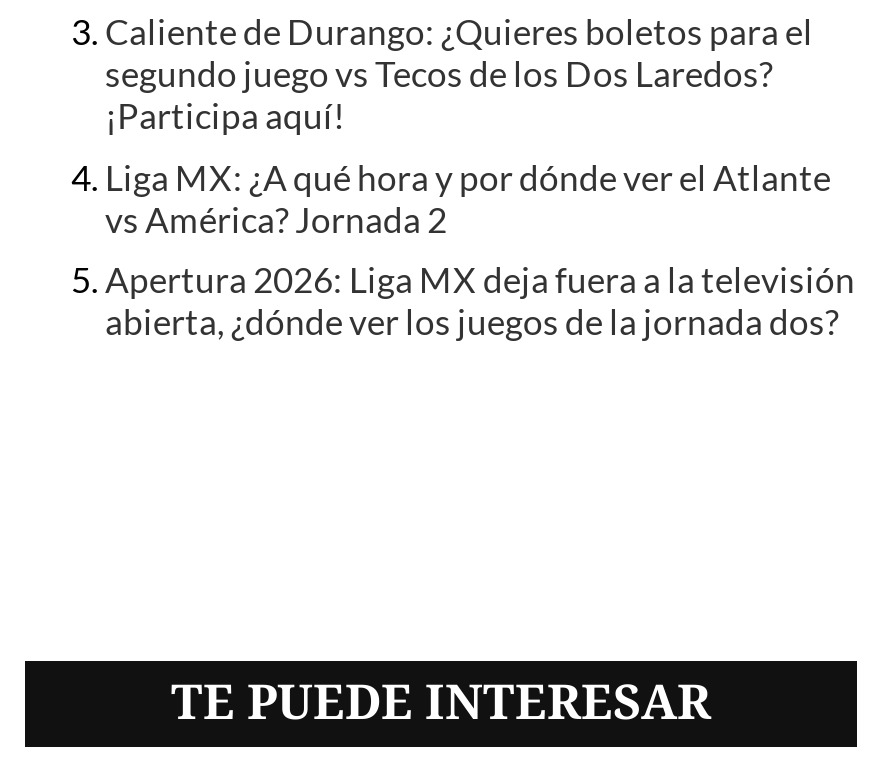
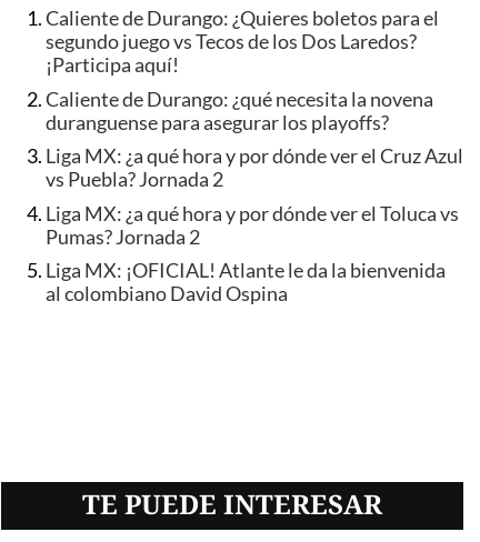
[105,156,855,343] Liga MX: ¿A qué hora y por dónde ver el Atlante | vs América? Jornada 2 | Apertura 2026: Liga MX deja fuera a la televisión | abierta, ¿dónde ver los juegos de la jornada dos? -> [46,87,463,306] Caliente de Durango: ¿qué necesita la novena | duranguense para asegurar los playoffs? | Liga MX: ¿a qué hora y por dónde ver el Cruz Azul | vs Puebla? Jornada 2 | Liga MX: ¿a qué hora y por dónde ver el Toluca vs | Pumas? Jornada 2 | Liga MX: ¡OFICIAL! Atlante le da la bienvenida | al colombiano David Ospina

